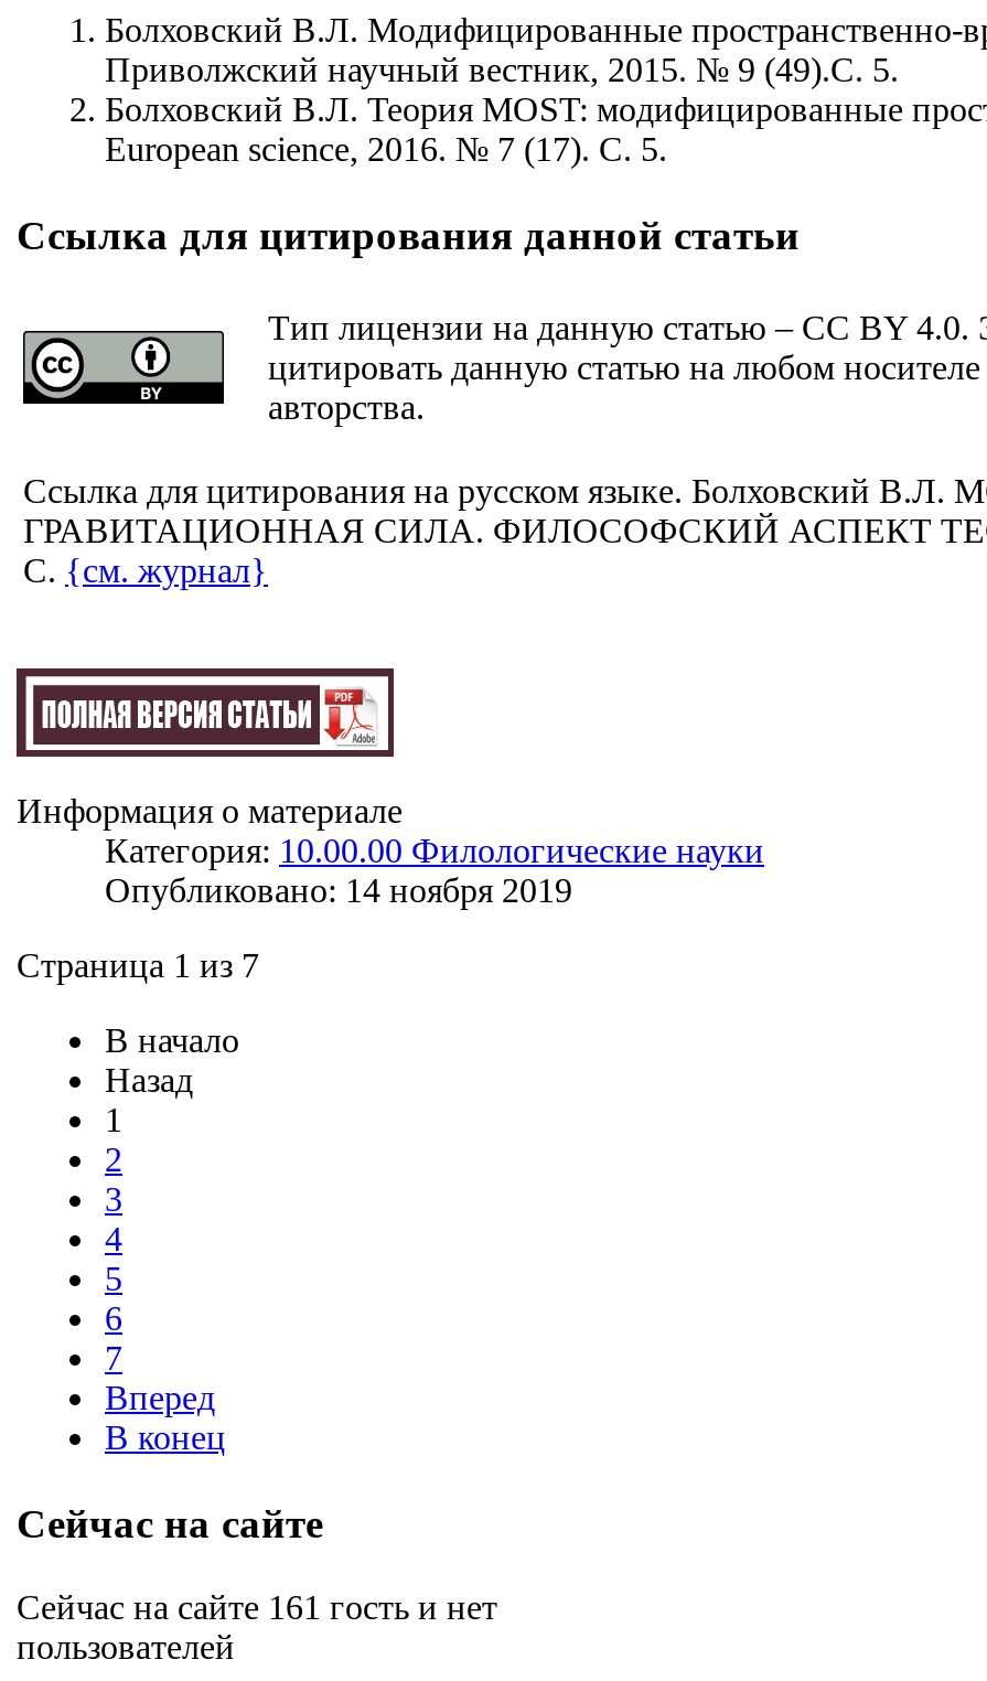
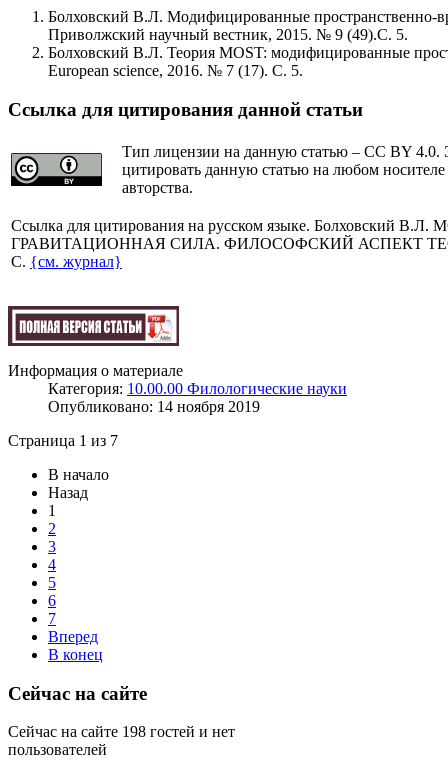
[17,1589,497,1627] Сейчас на сайте 161 гость и нет -> [8,723,235,740] Сейчас на сайте 198 гостей и нет

